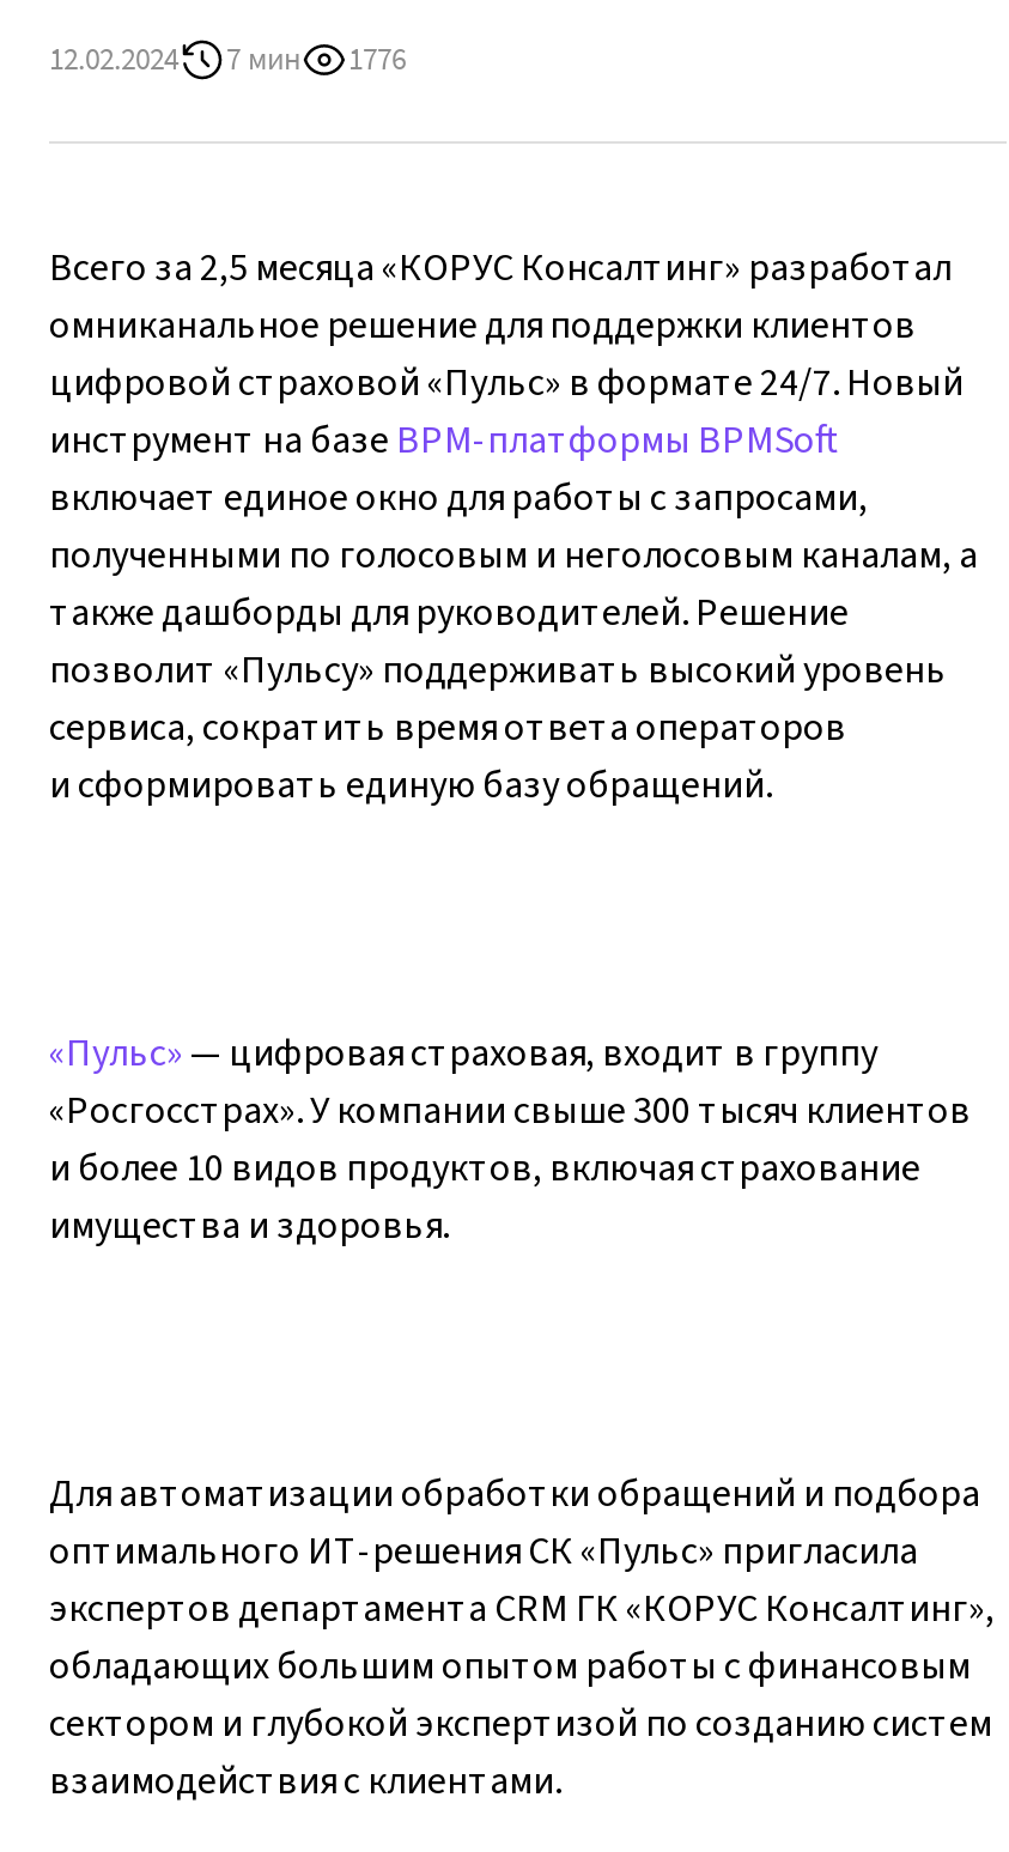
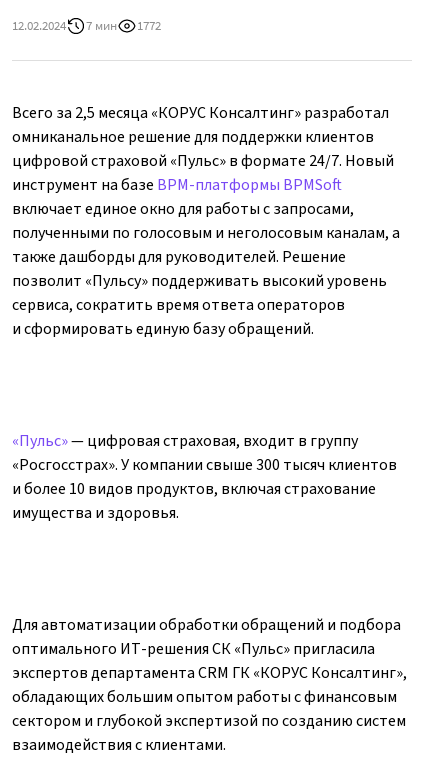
[49,38,406,79] 12.02.2024 7 мин 1776 -> [12,17,161,34] 12.02.2024 7 мин 1772

